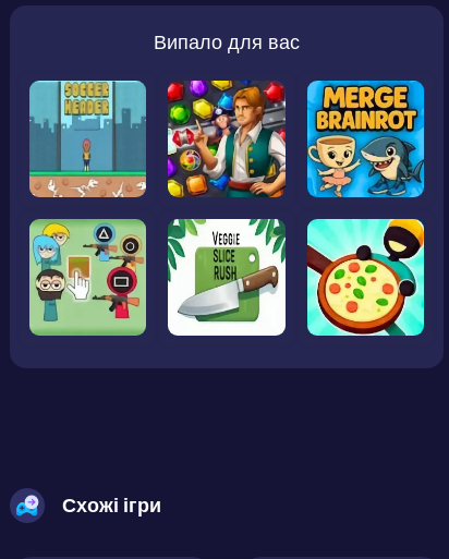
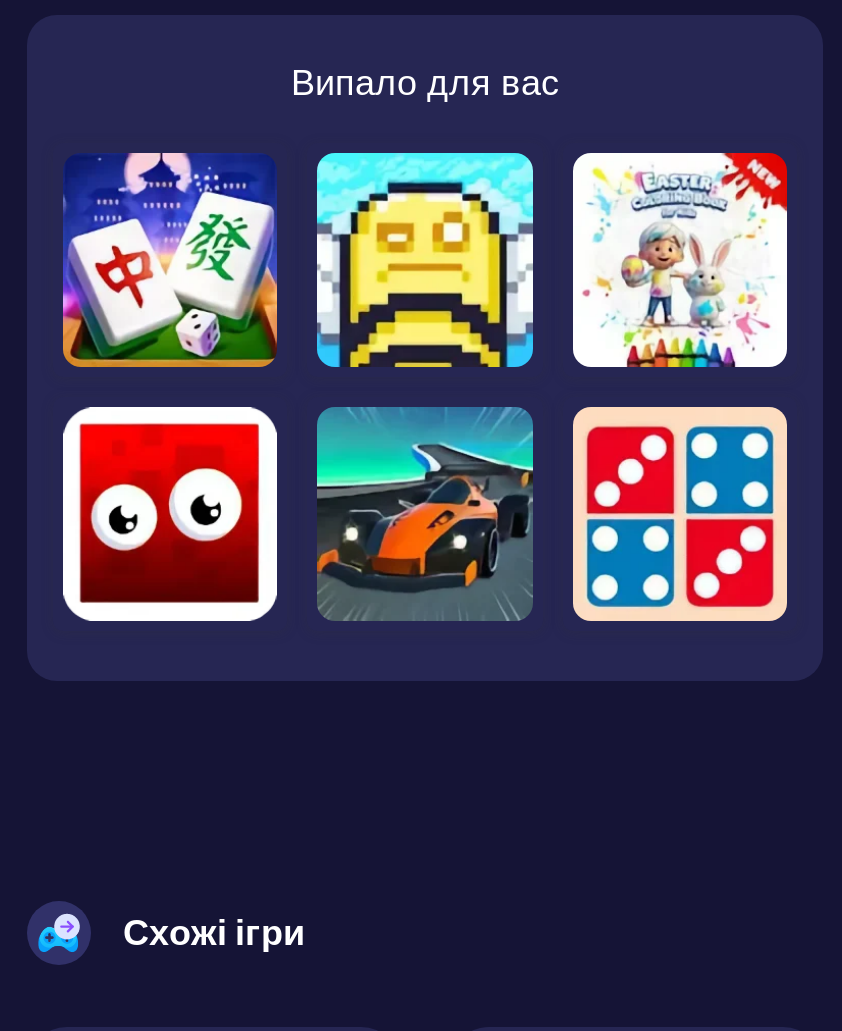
[28,80,147,198] [image] -> [61,153,279,369] [image]
[167,80,287,198] [image] -> [315,151,535,369] [image]
[306,80,425,198] [image] -> [571,151,789,369] [image]
[28,218,147,337] [image] -> [61,405,279,623] [image]
[167,218,287,337] [image] -> [315,407,535,621] [image]
[306,218,425,337] [image] -> [571,405,789,623] [image]

